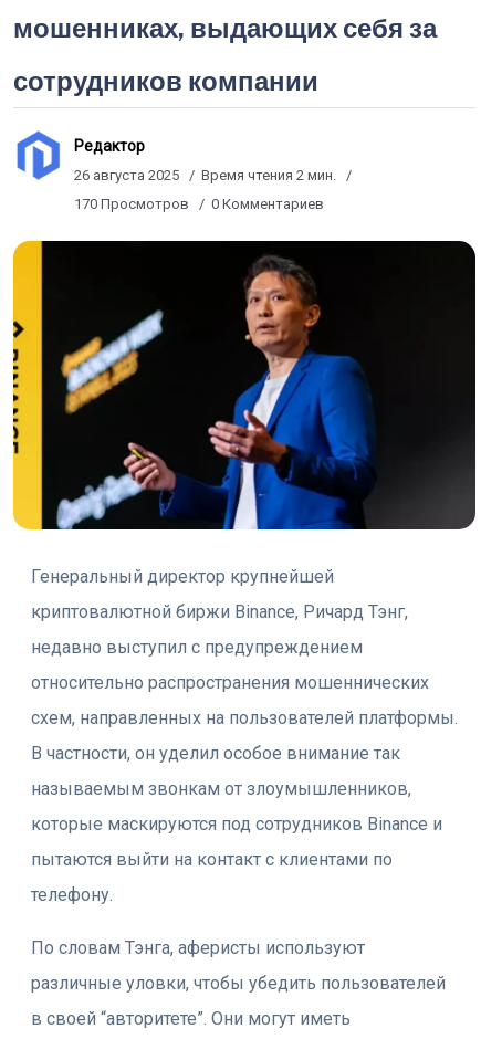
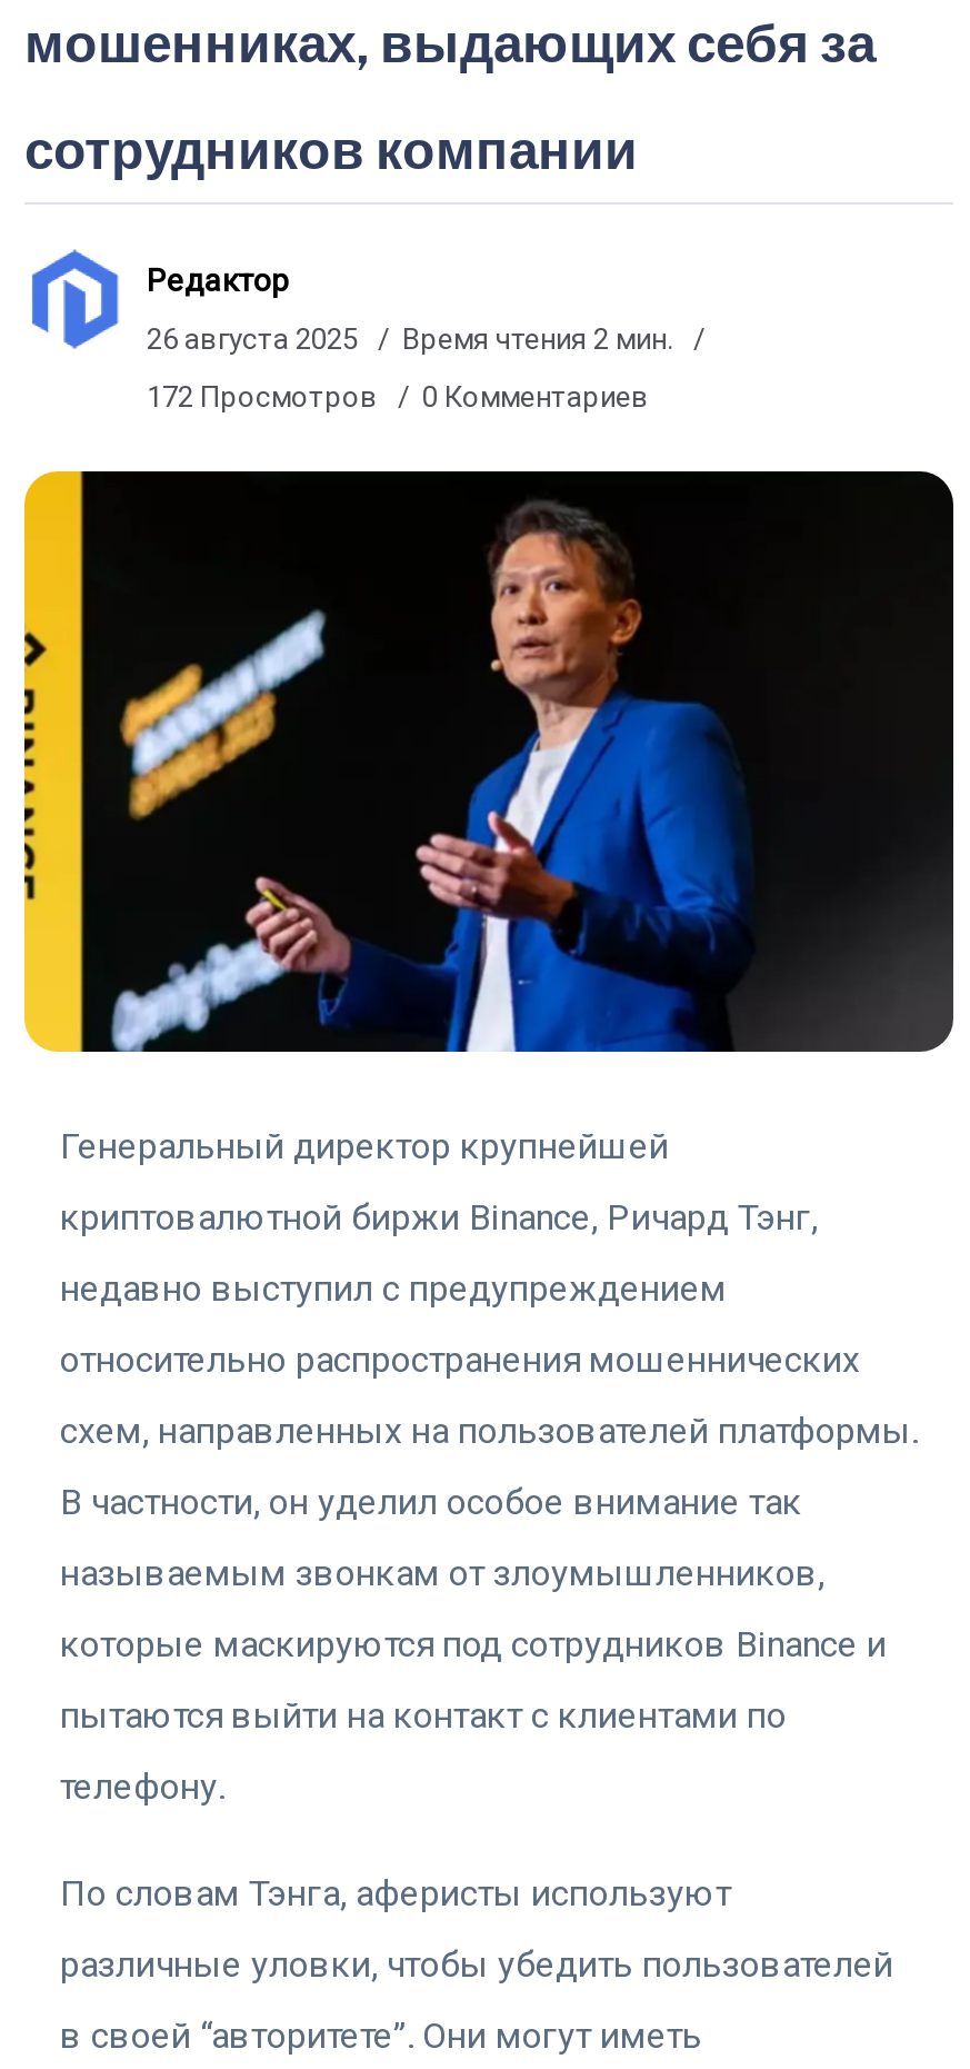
[74,196,324,212] 170 Просмотров 0 Комментариев -> [147,380,649,414] 172 Просмотров 0 Комментариев

